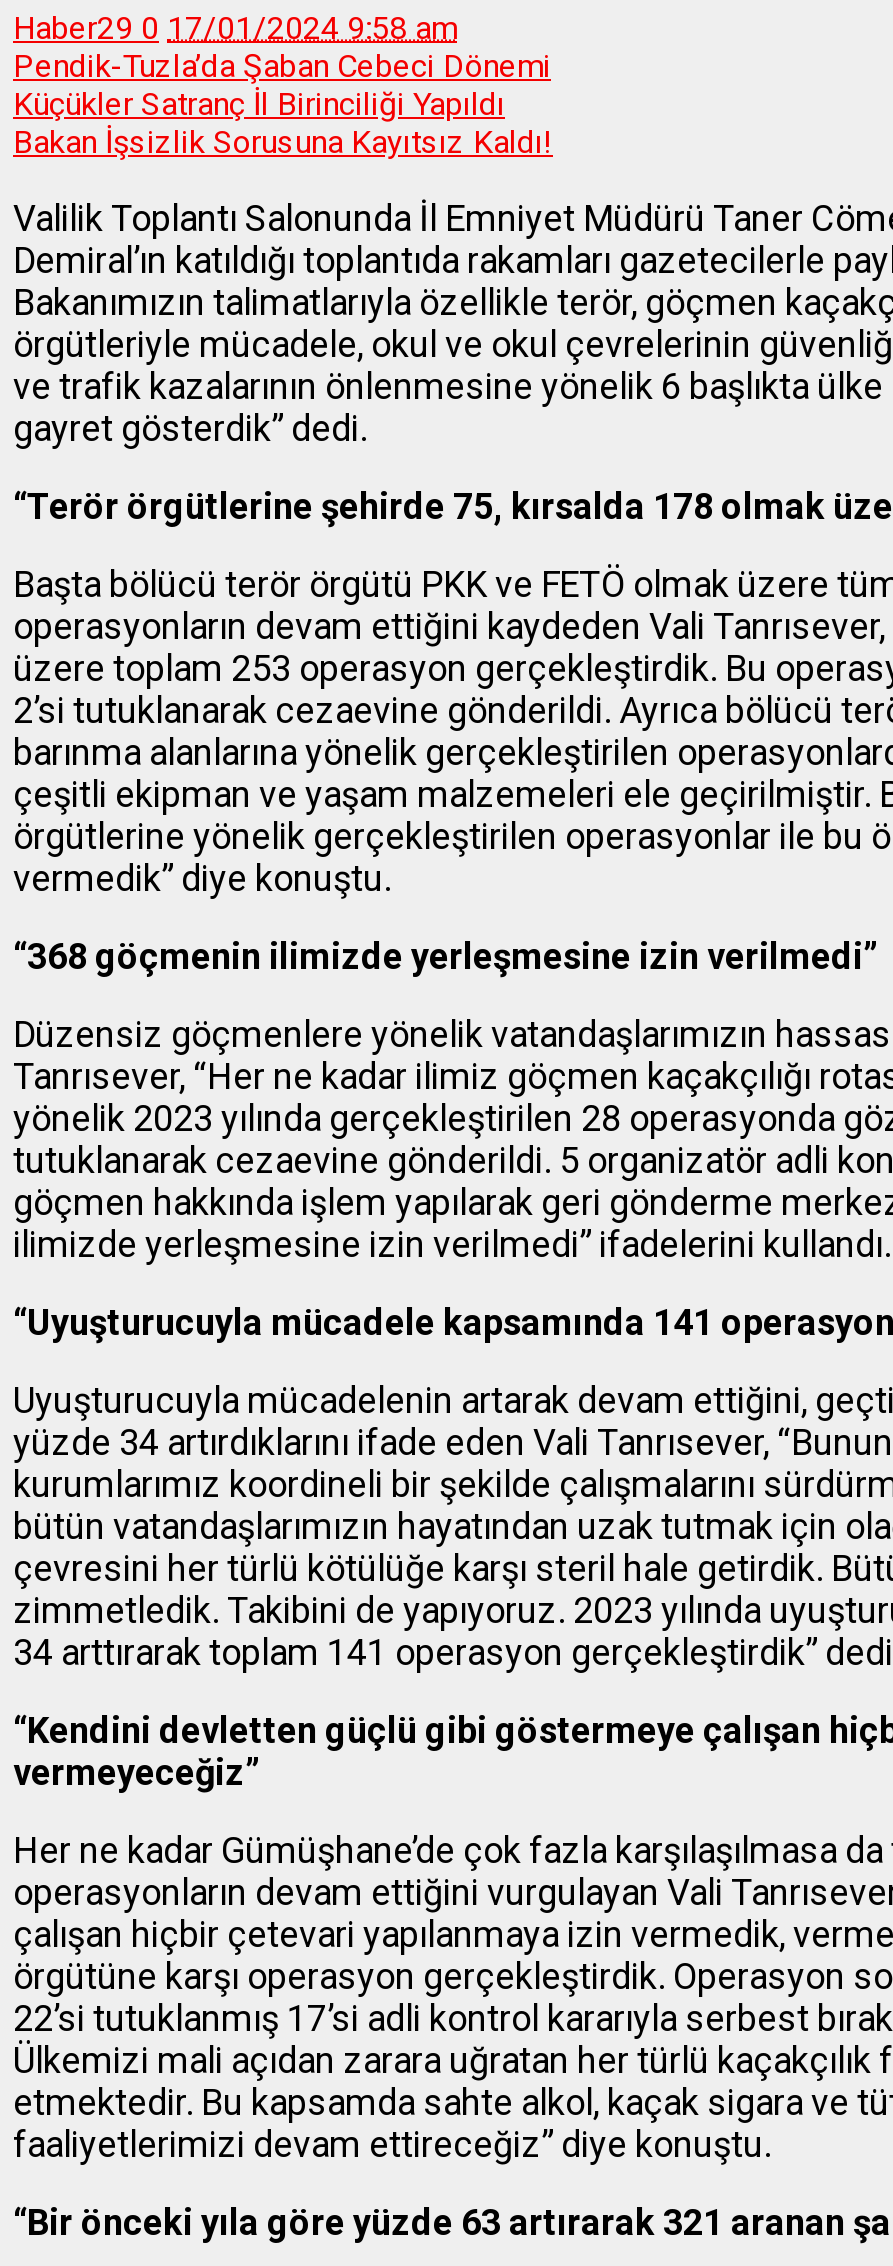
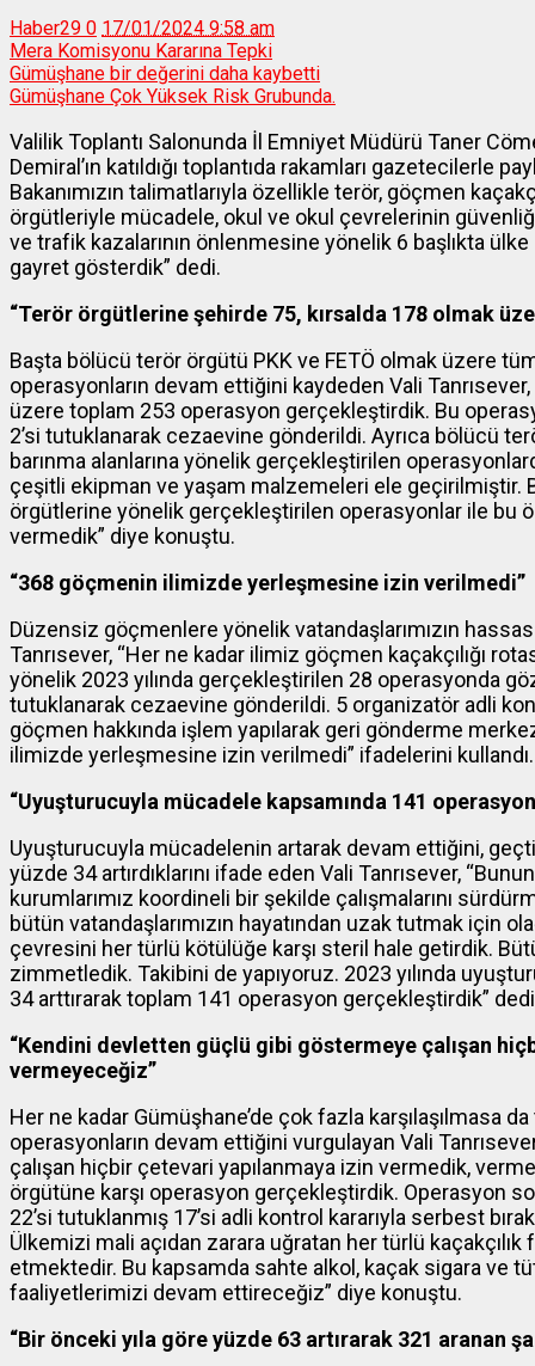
[13,48,553,162] Pendik-Tuzla’da Şaban Cebeci Dönemi | Küçükler Satranç İl Birinciliği Yapıldı | Bakan İşsizlik Sorusuna Kayıtsız Kaldı! -> [10,40,336,108] Mera Komisyonu Kararına Tepki | Gümüşhane bir değerini daha kaybetti | Gümüşhane Çok Yüksek Risk Grubunda.

